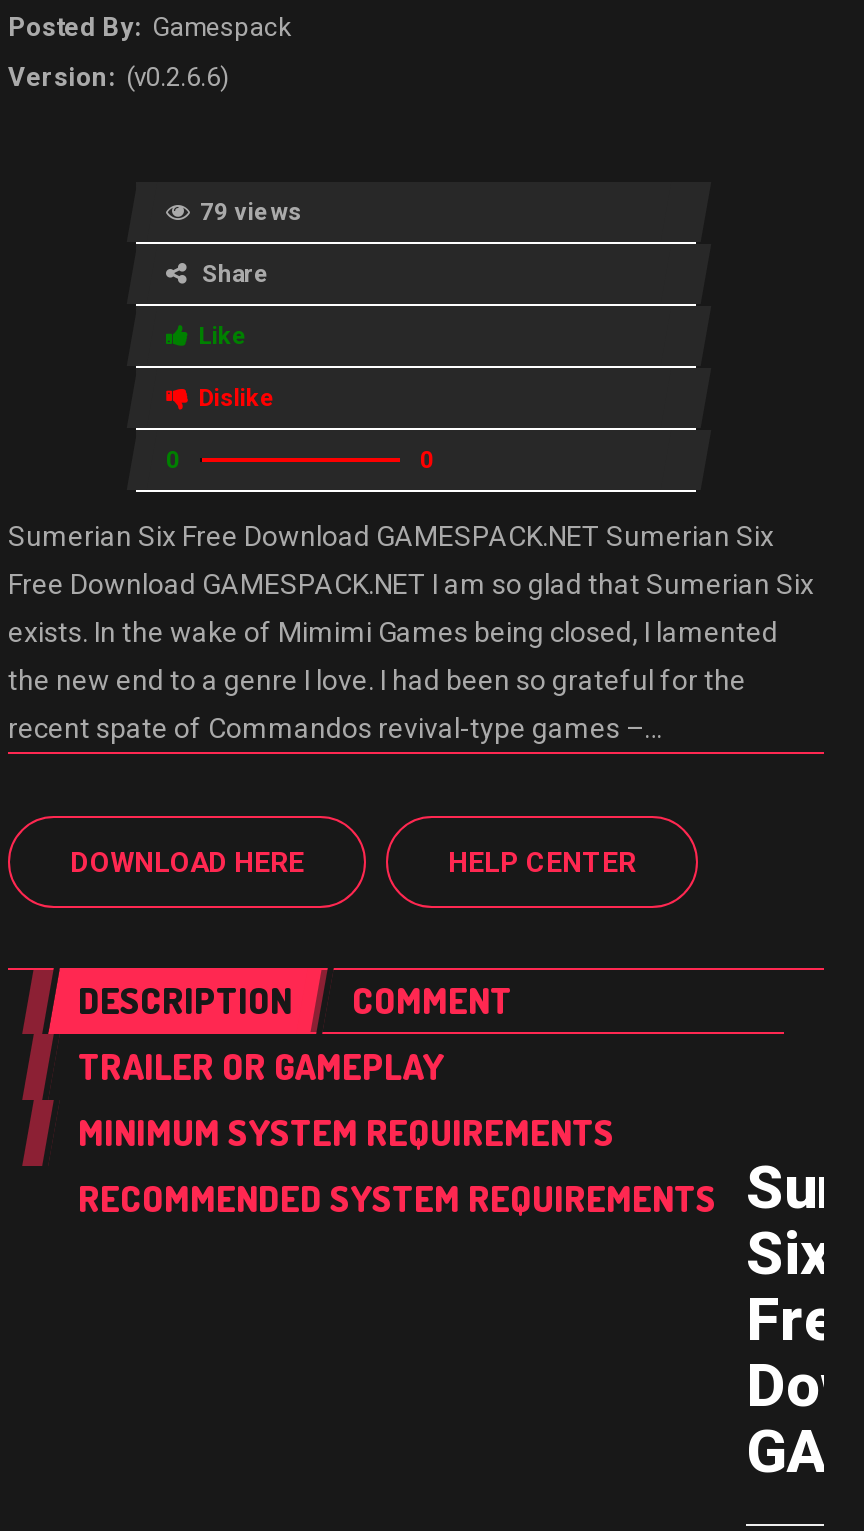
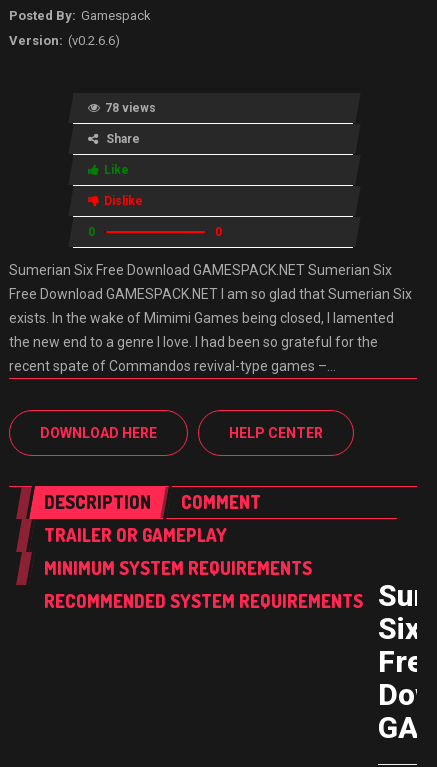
[200,198,302,226] 79 views -> [105,101,156,115] 78 views

